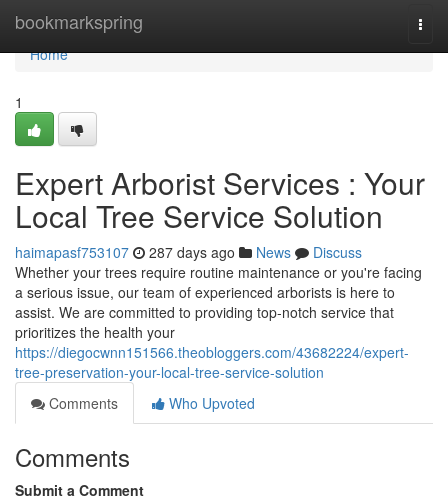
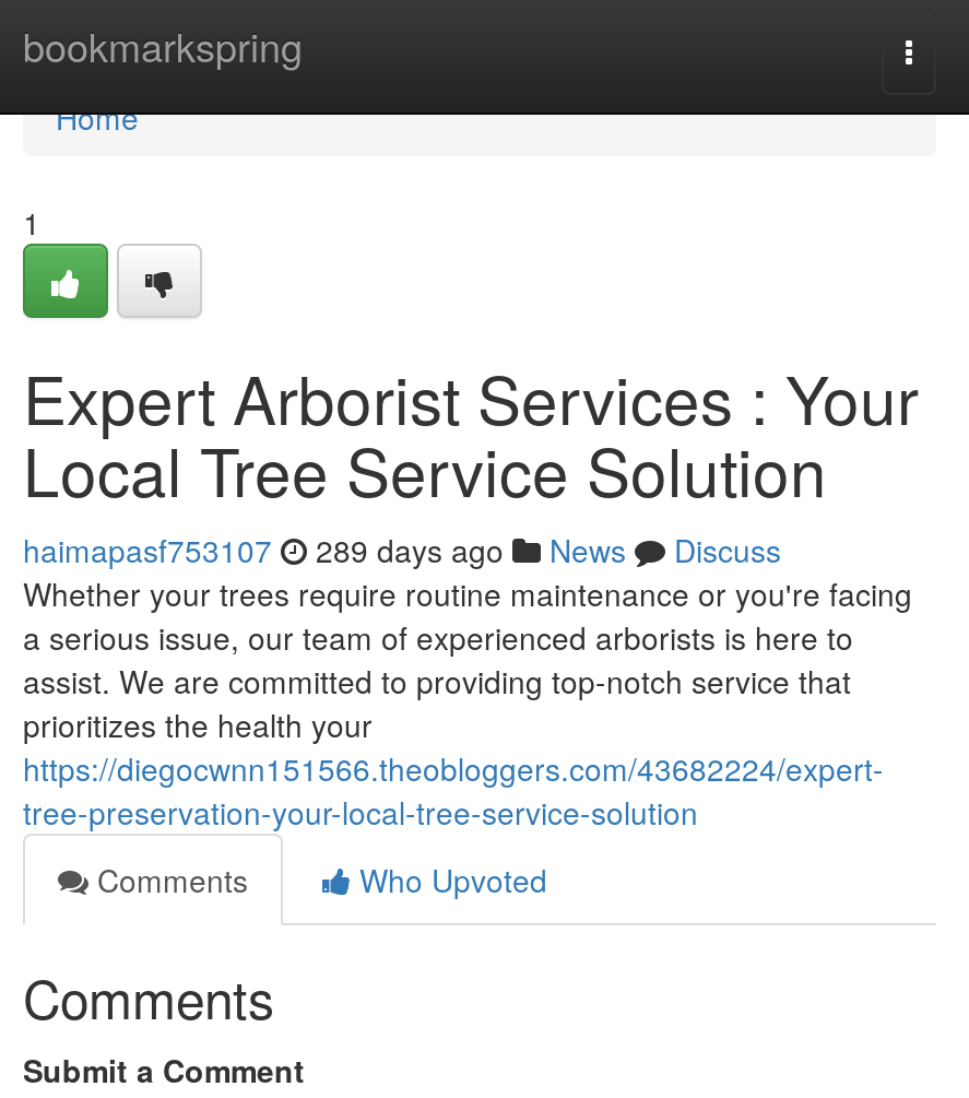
[15,242,362,262] haimapasf753107 287 days ago News Discuss -> [23,528,781,571] haimapasf753107 289 days ago News Discuss

